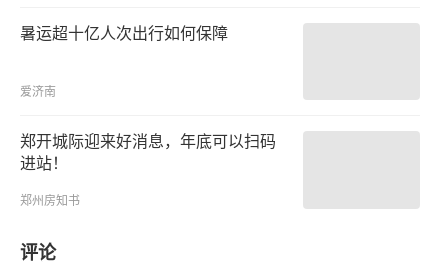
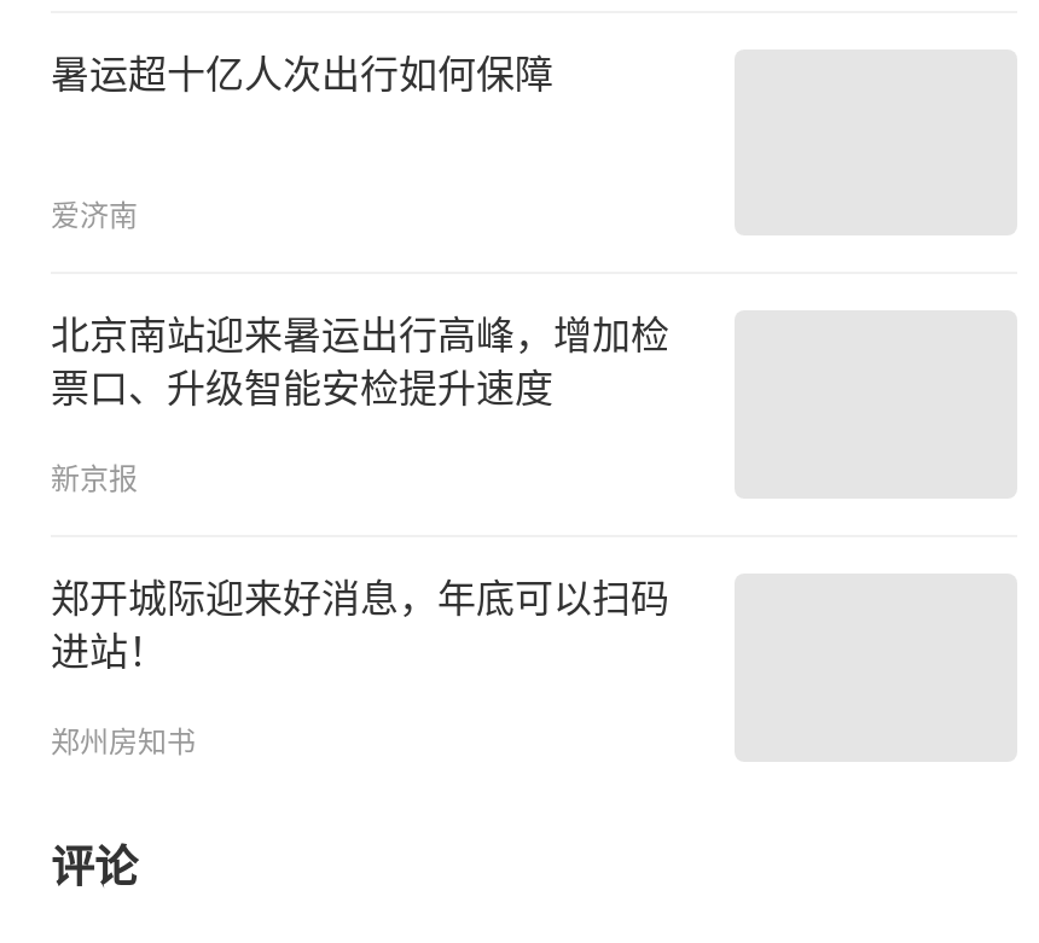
none -> [51,316,669,496] 北京南站迎来暑运出行高峰，增加检 | 票口、升级智能安检提升速度 | 新京报

